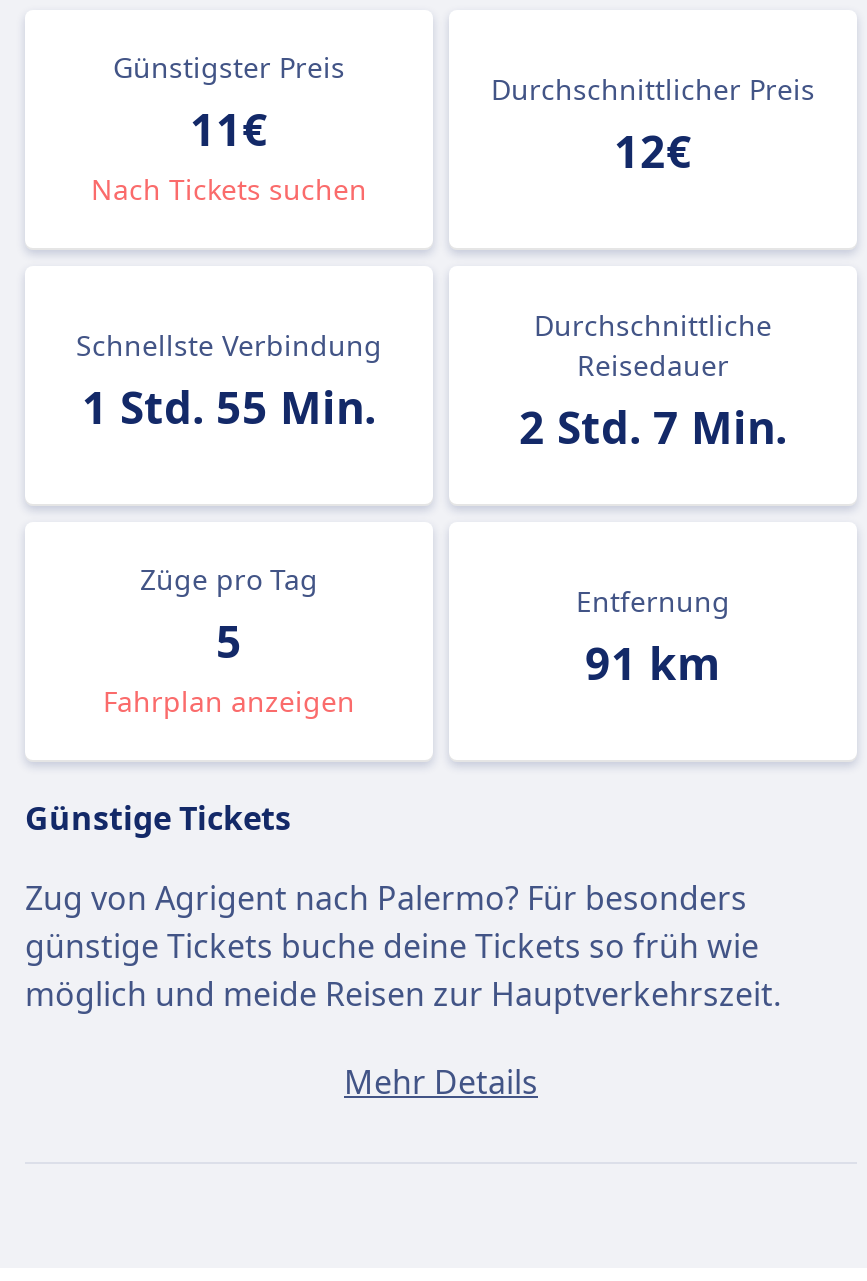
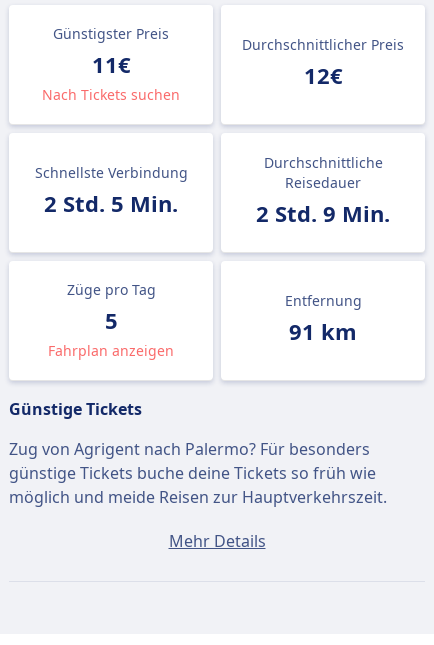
[82,376,376,436] 1 Std. 55 Min. -> [44,188,178,218] 2 Std. 5 Min.
[519,396,787,456] 2 Std. 7 Min. -> [256,198,390,228] 2 Std. 9 Min.

